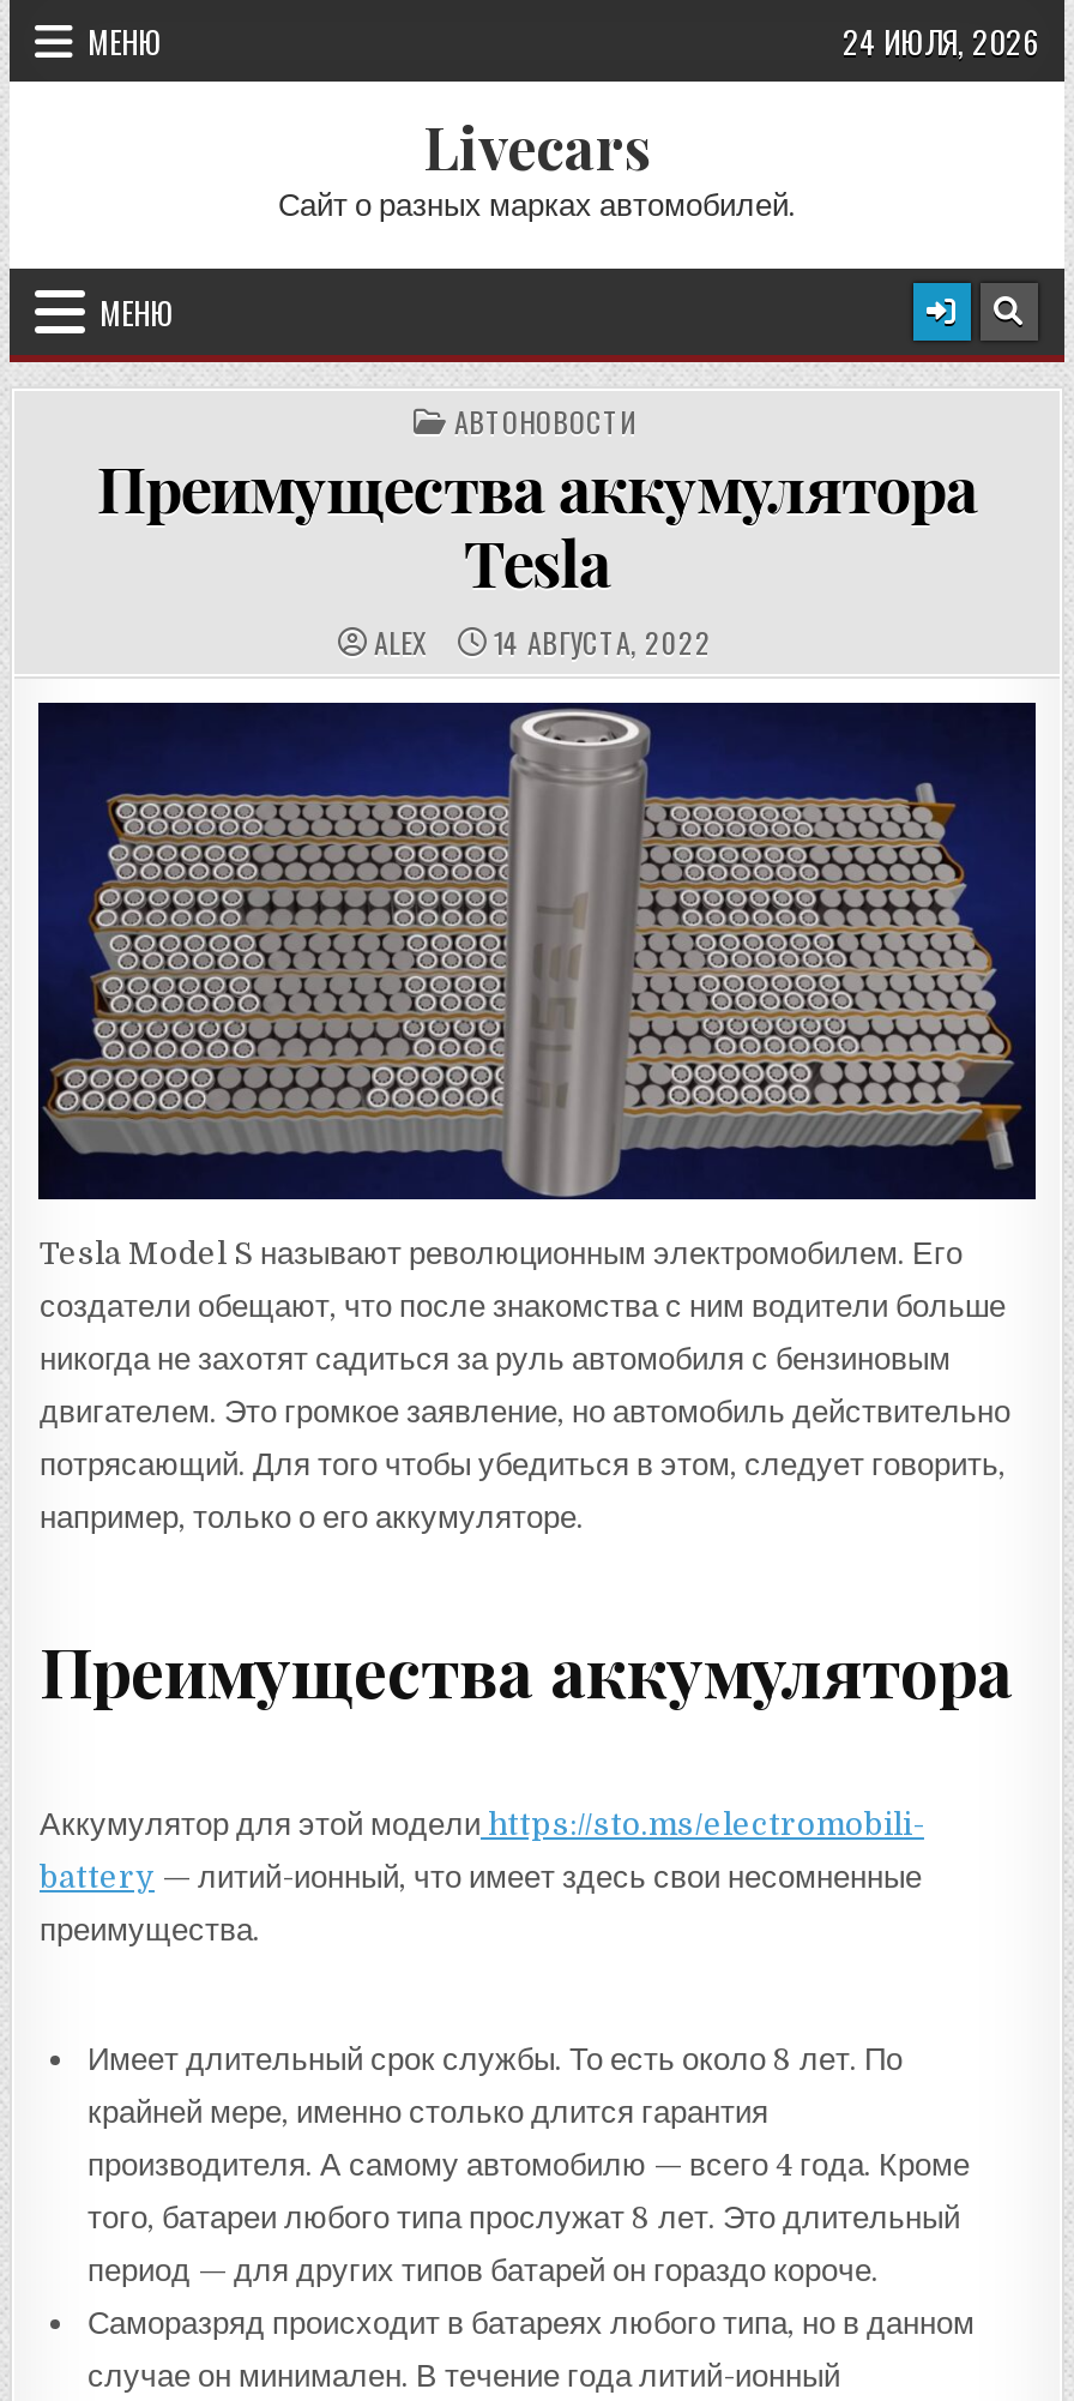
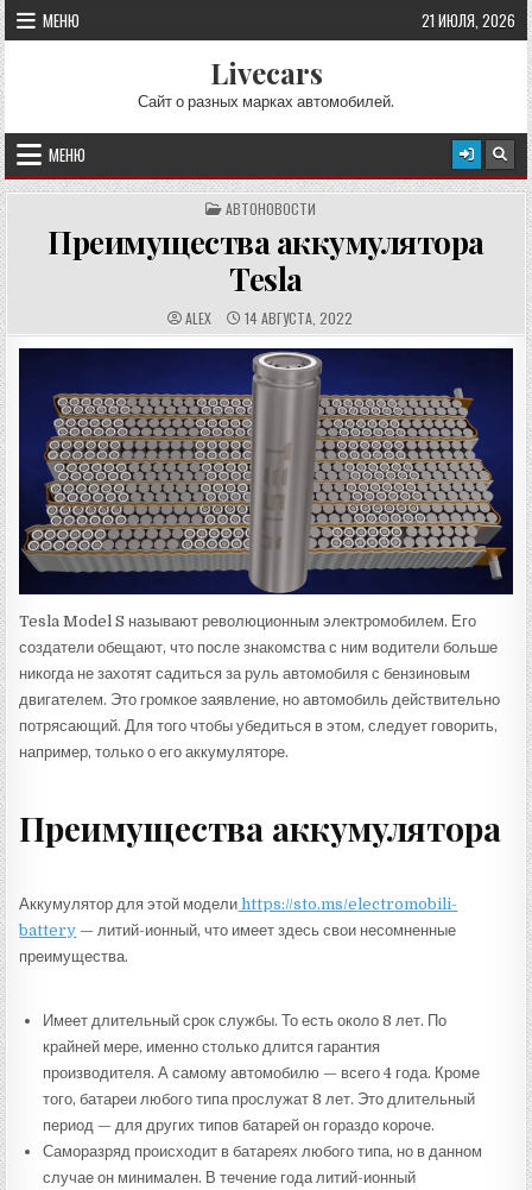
[843,17,1039,65] 24 ИЮЛЯ, 2026 -> [421,8,515,32] 21 ИЮЛЯ, 2026

